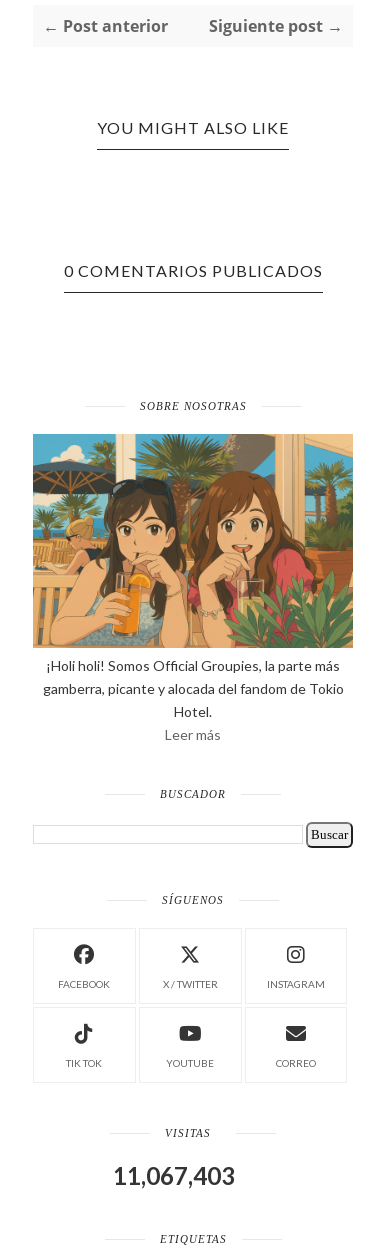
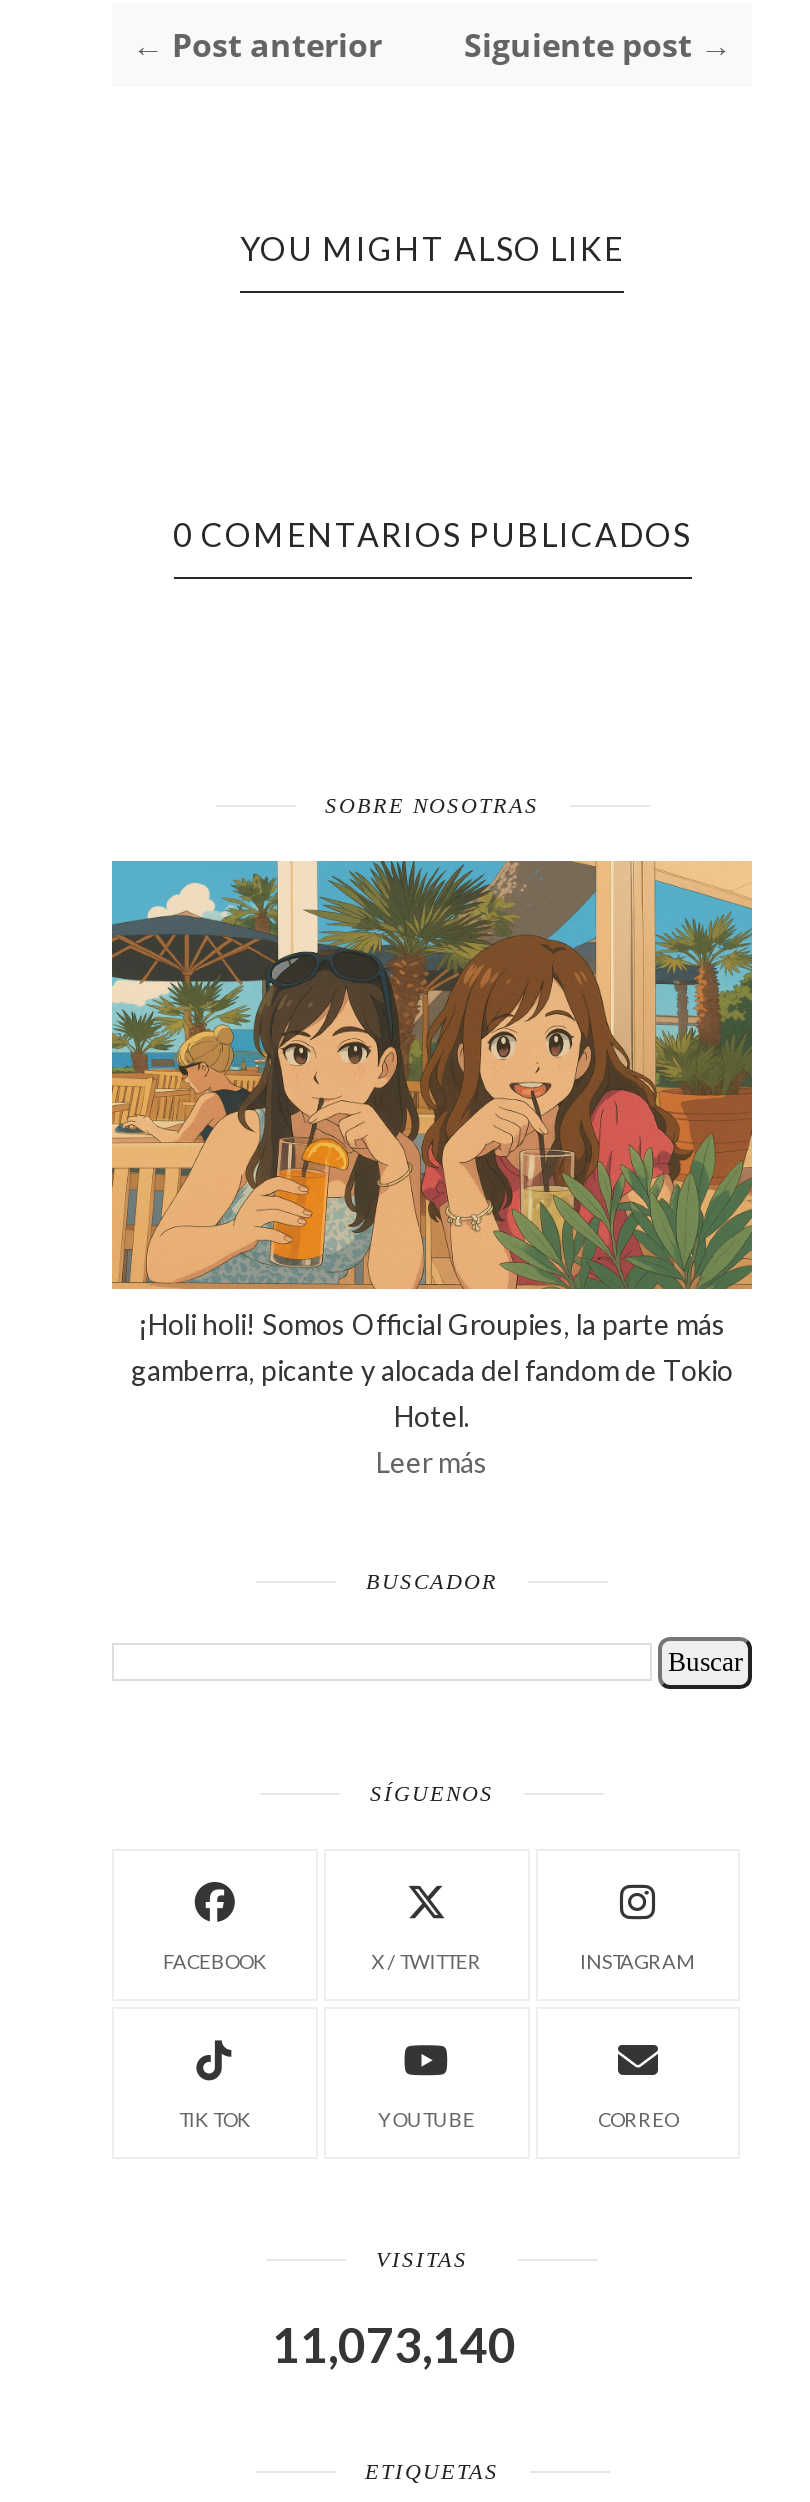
[113,1160,235,1189] 11,067,403 -> [272,2314,516,2372] 11,073,140

